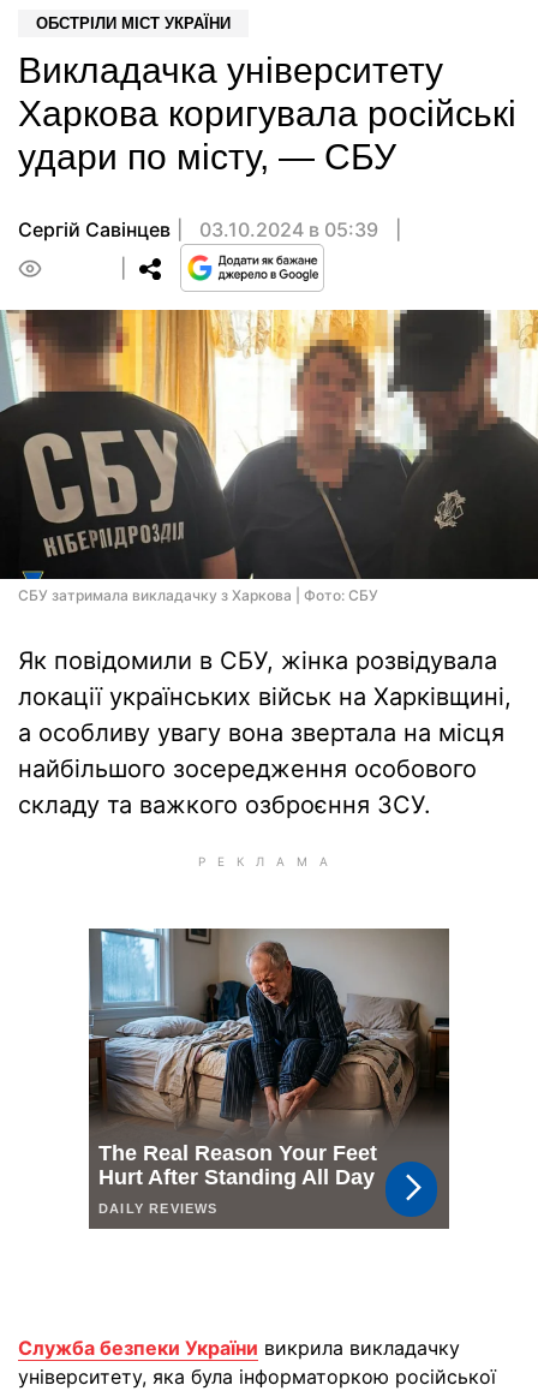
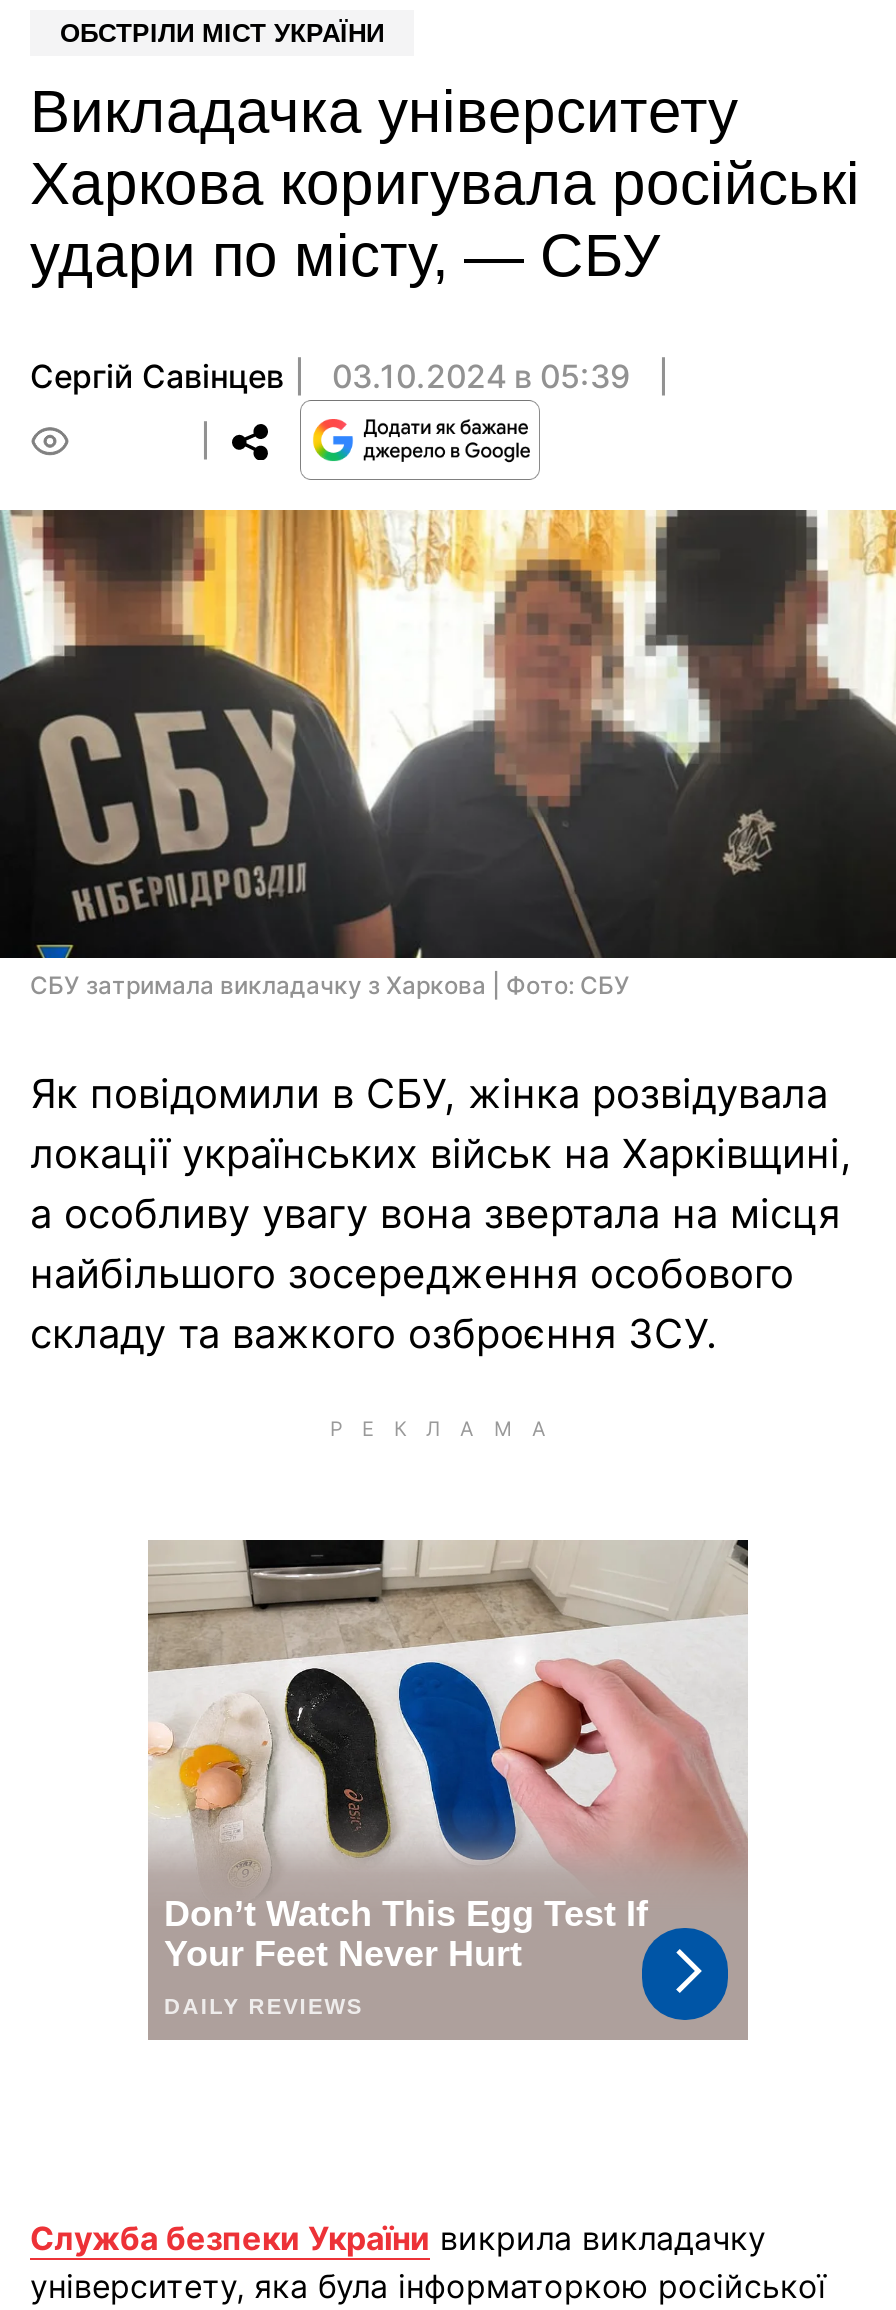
[88,927,450,1229] [image] -> [148,1538,748,2038] [image]

